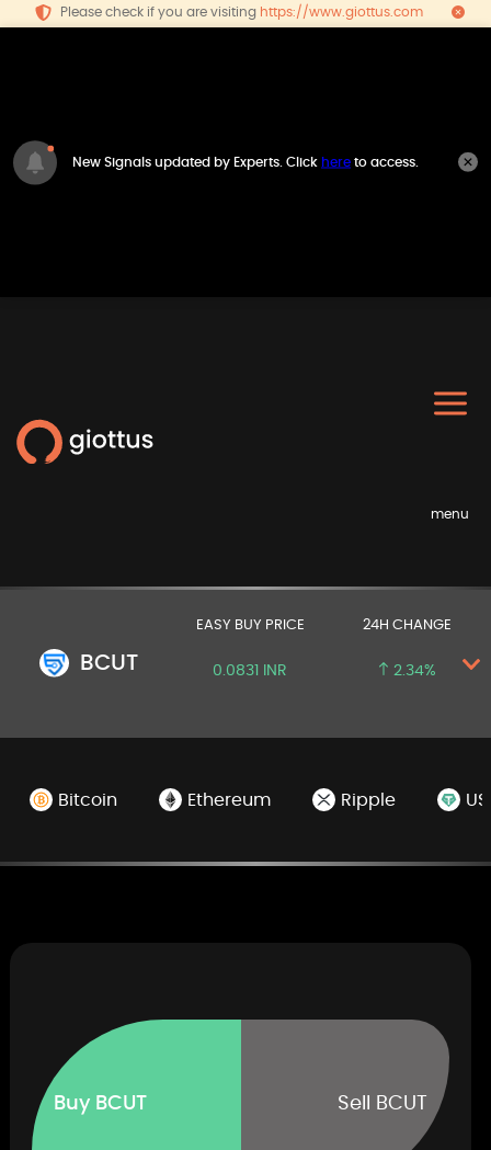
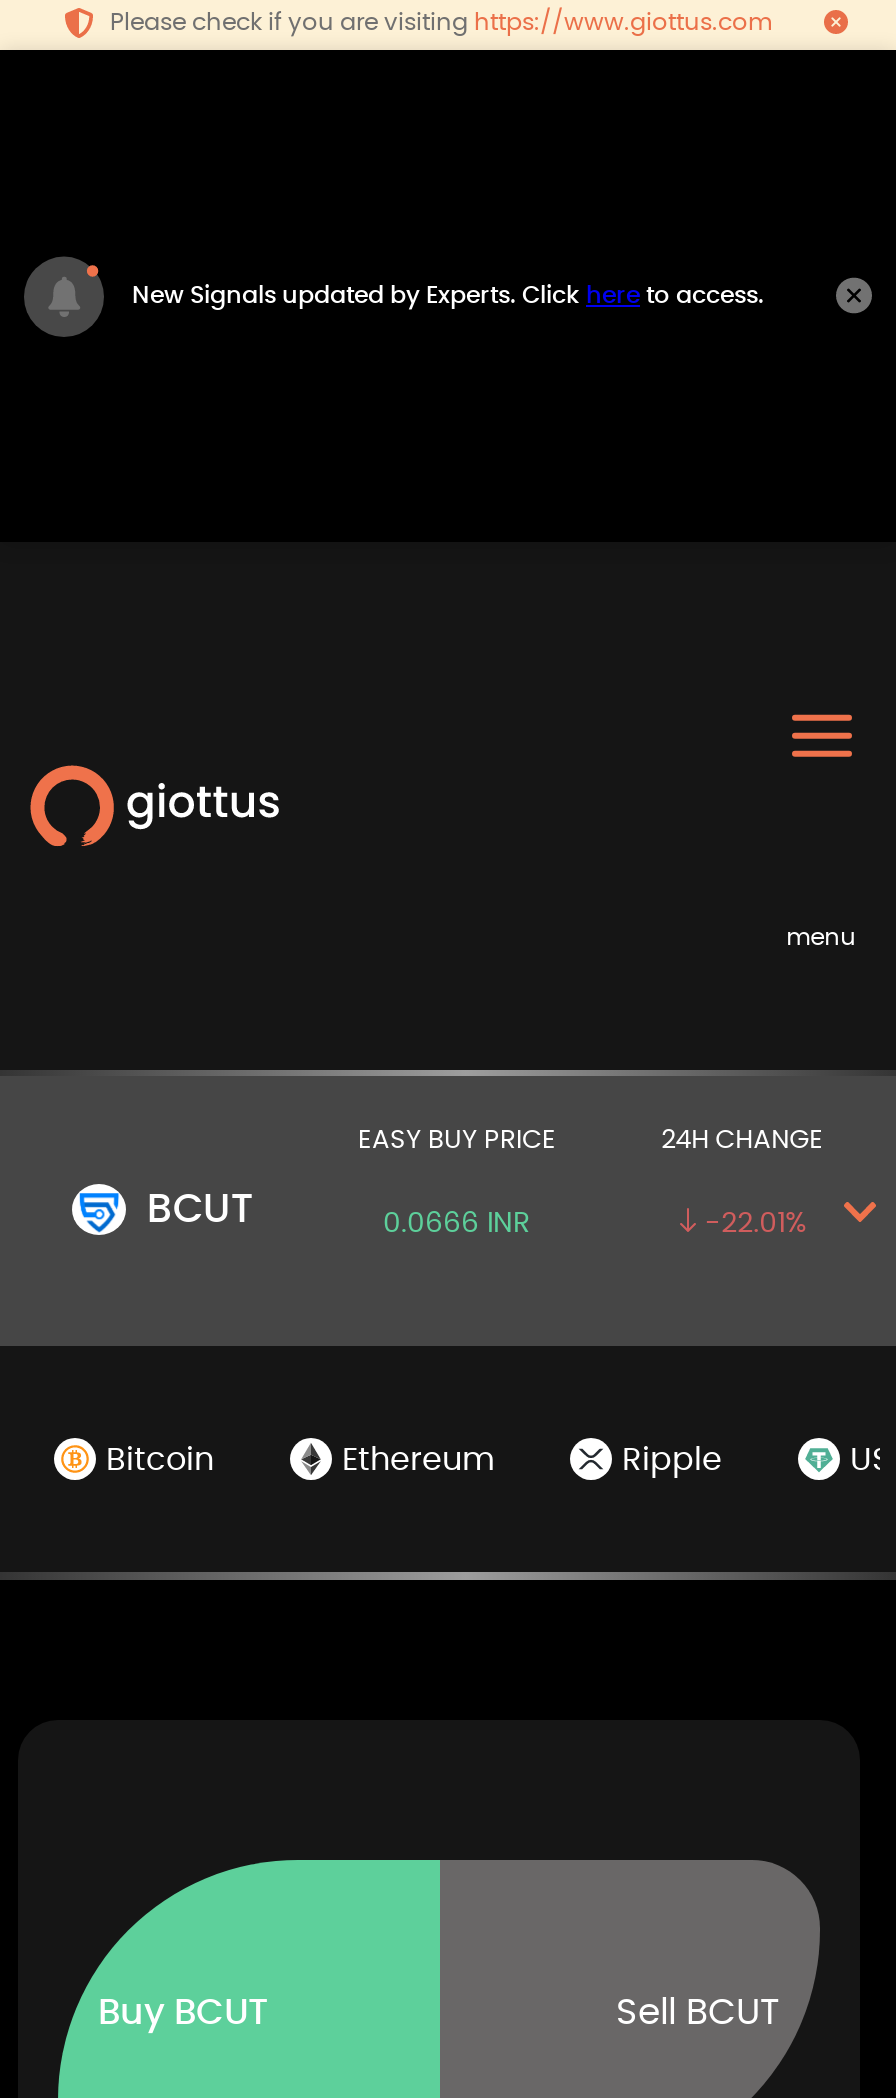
[213,663,288,679] 0.0831 INR -> [383,1210,531,1238] 0.0666 INR
[389,663,436,679] 2.34% -> [697,1210,807,1238] -22.01%

